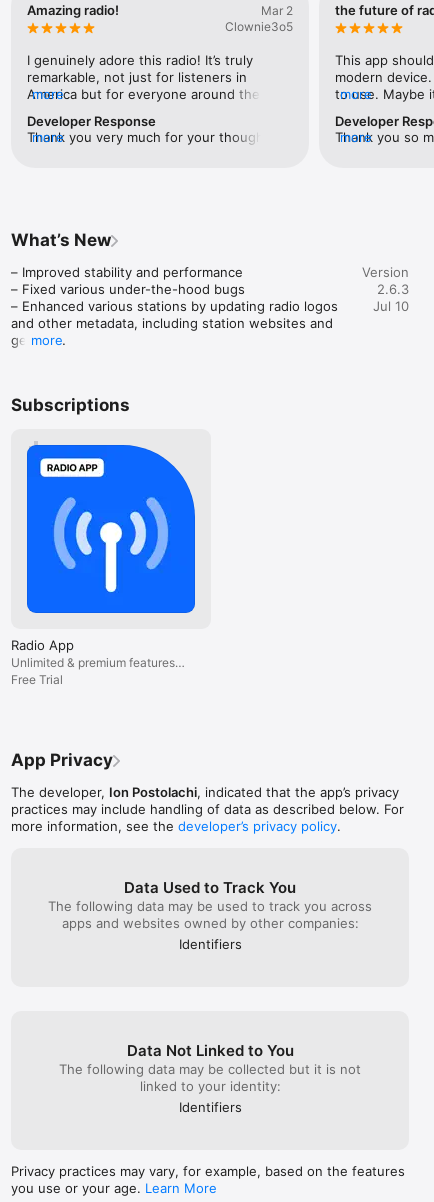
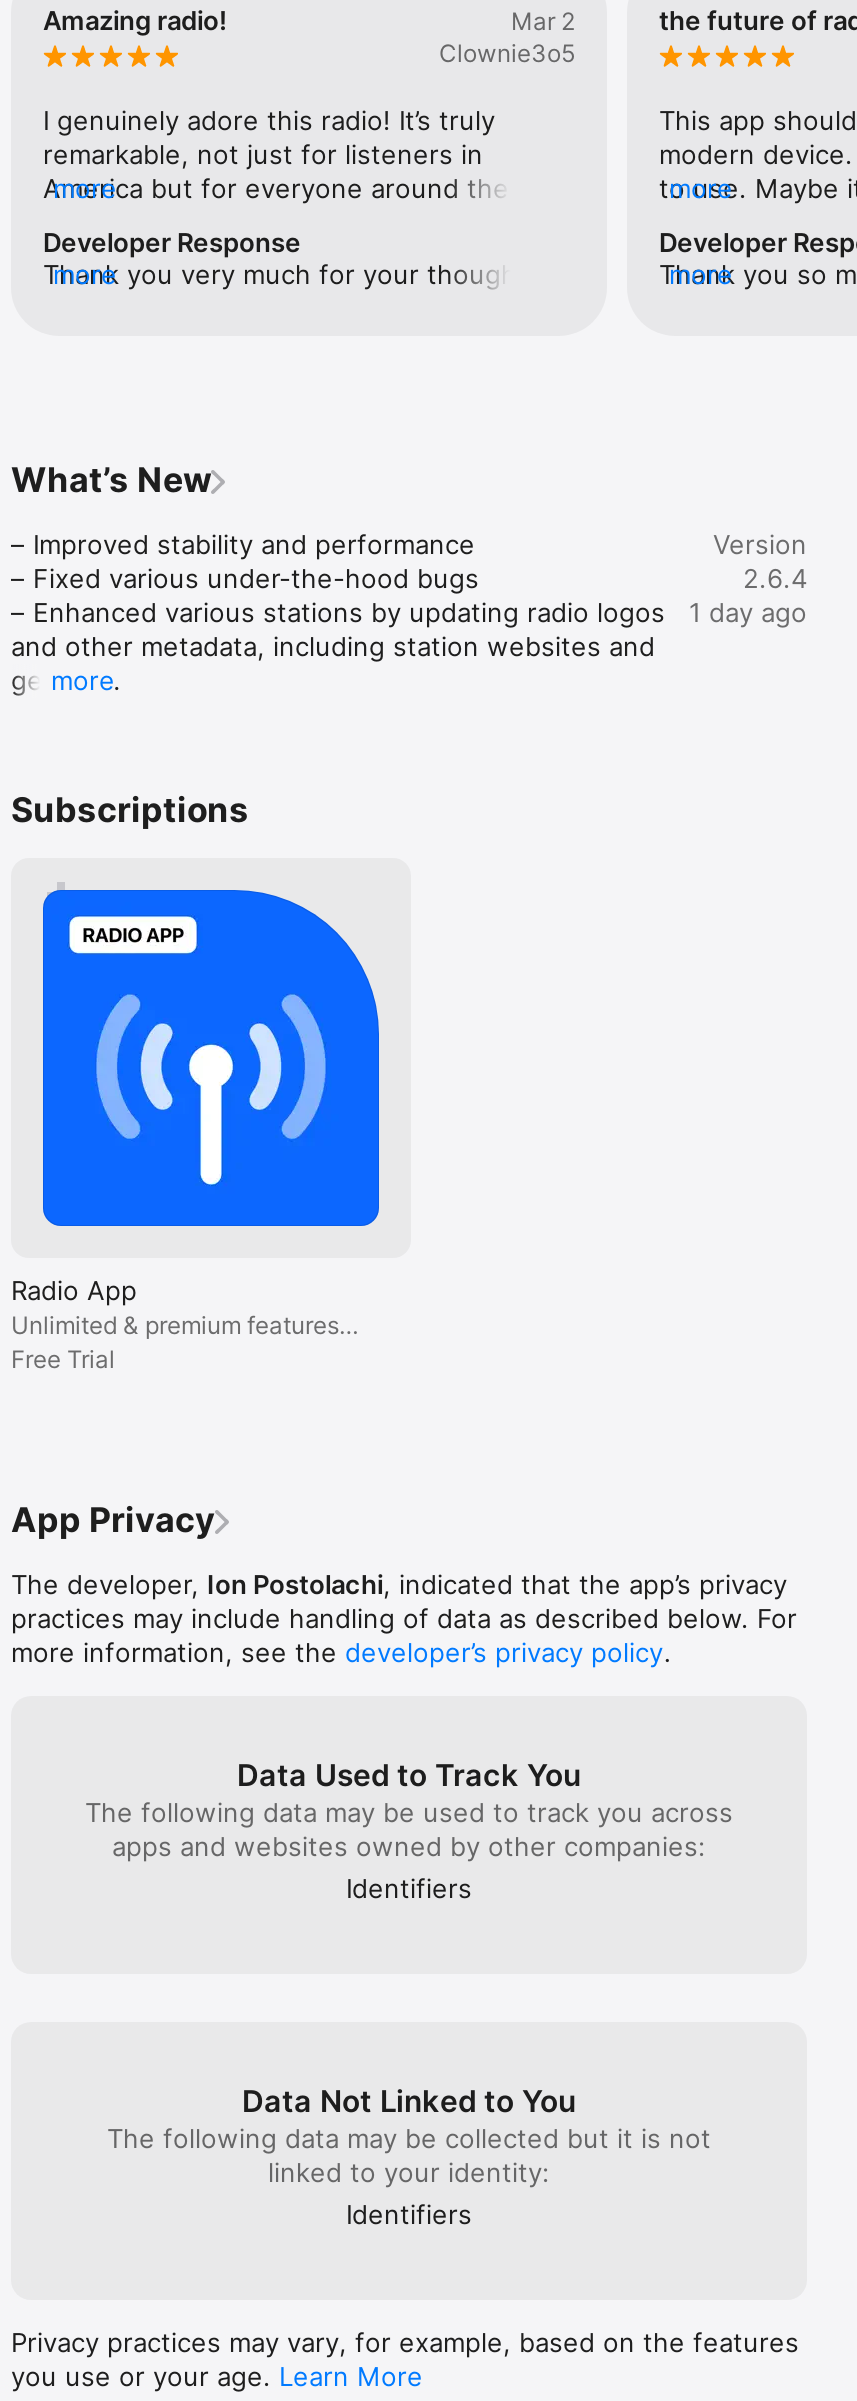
[373,281,409,314] 2.6.3 | Jul 10 -> [689,562,807,628] 2.6.4 | 1 day ago

